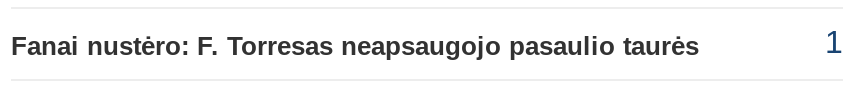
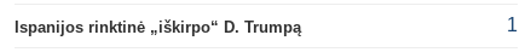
[11,31,699,61] Fanai nustėro: F. Torresas neapsaugojo pasaulio taurės -> [15,18,301,36] Ispanijos rinktinė „iškirpo“ D. Trumpą

